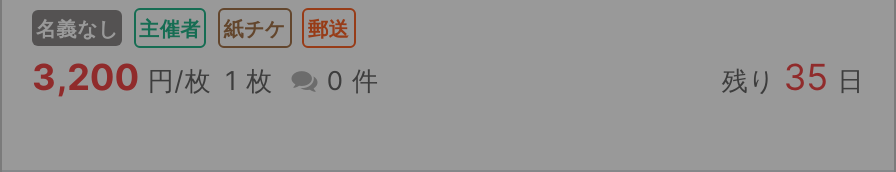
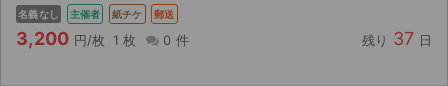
[722,56,864,98] 残り 35 日 -> [362,28,432,49] 残り 37 日

